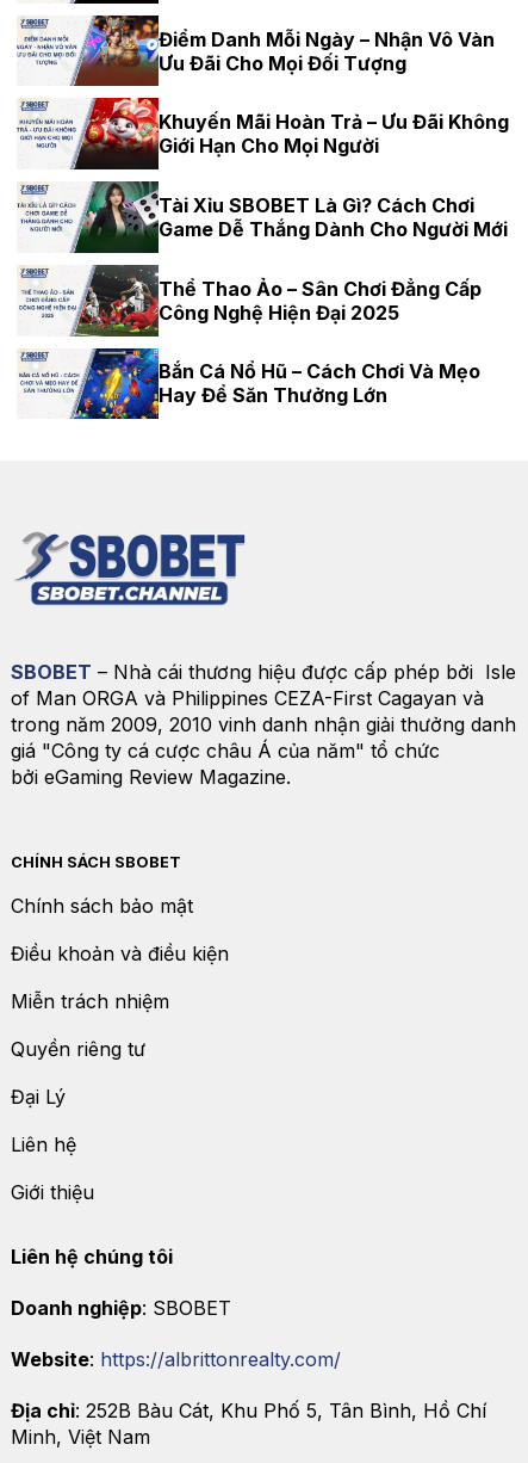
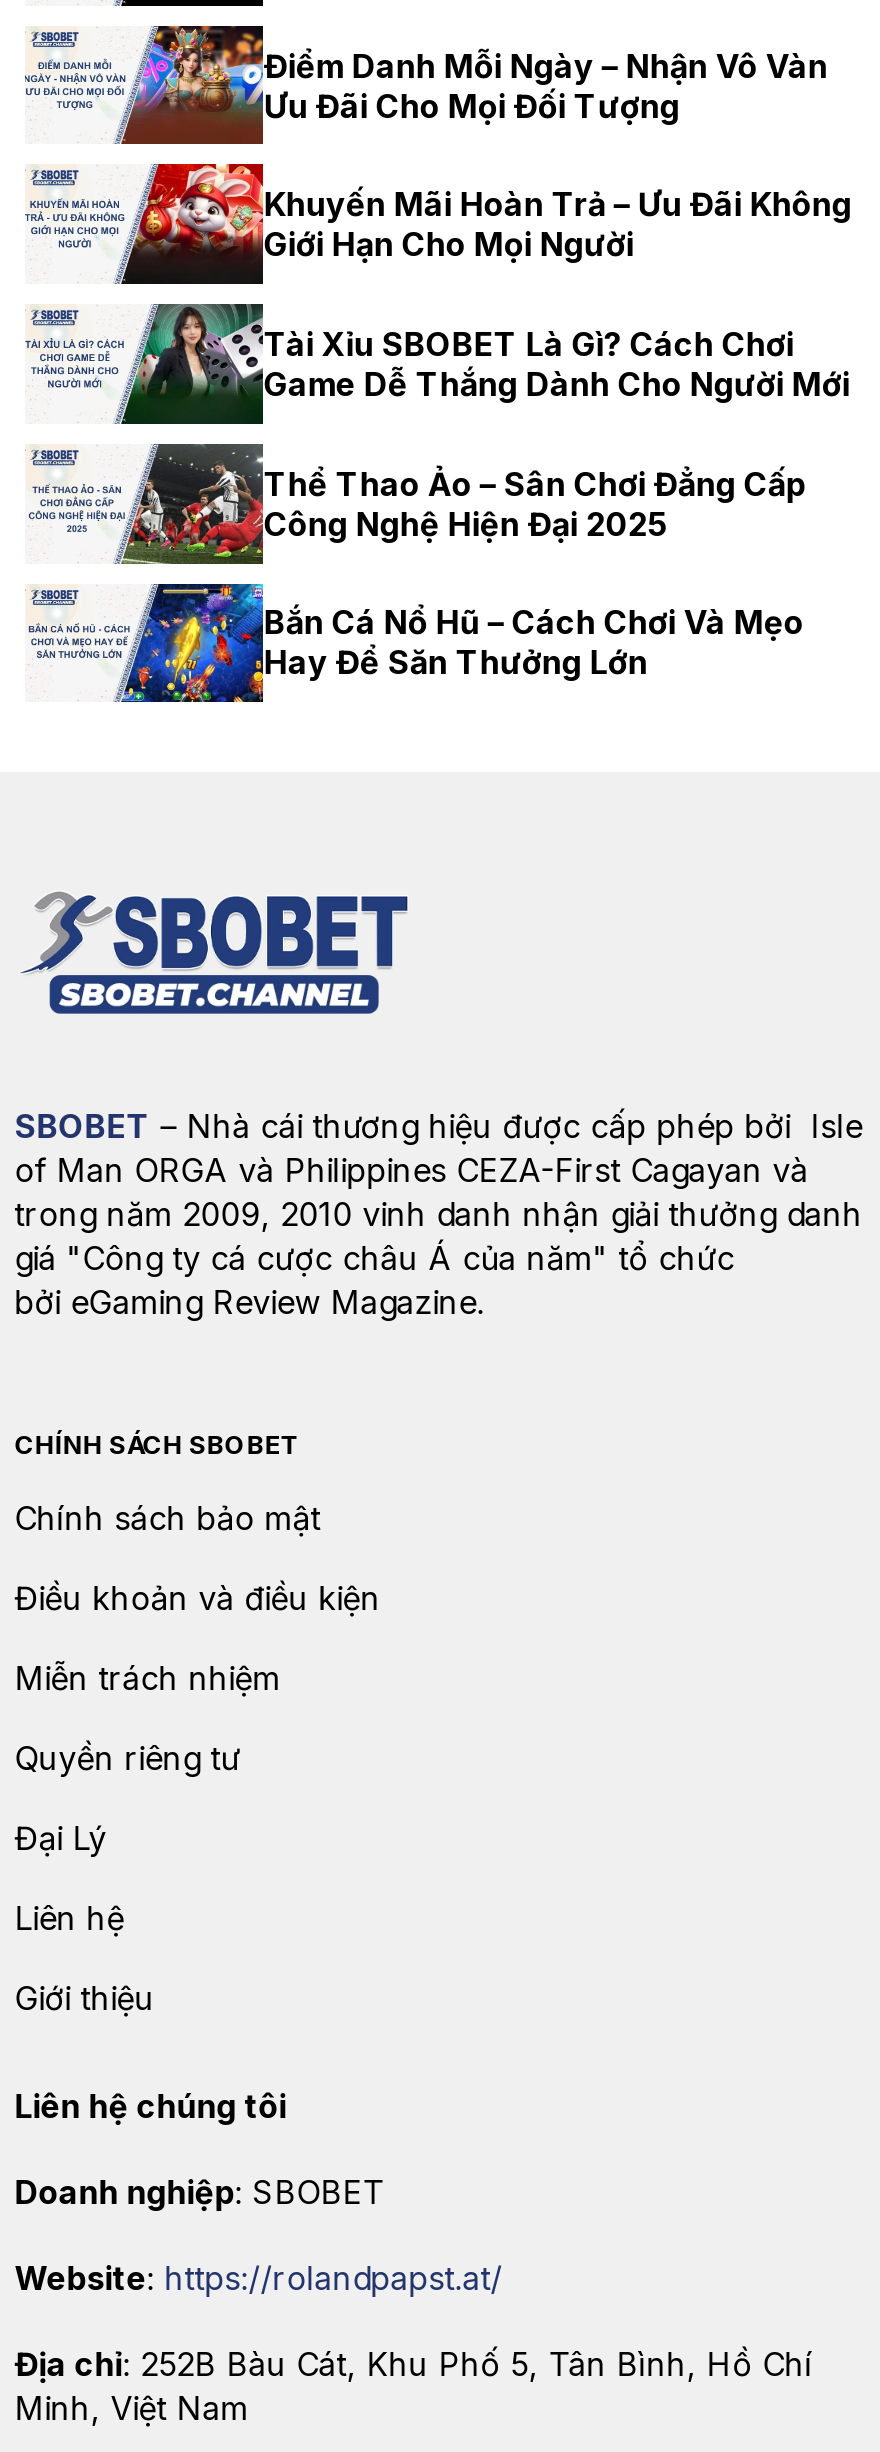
[10,1347,341,1371] Website: https://albrittonrealty.com/ -> [15,2258,503,2298] Website: https://rolandpapst.at/

